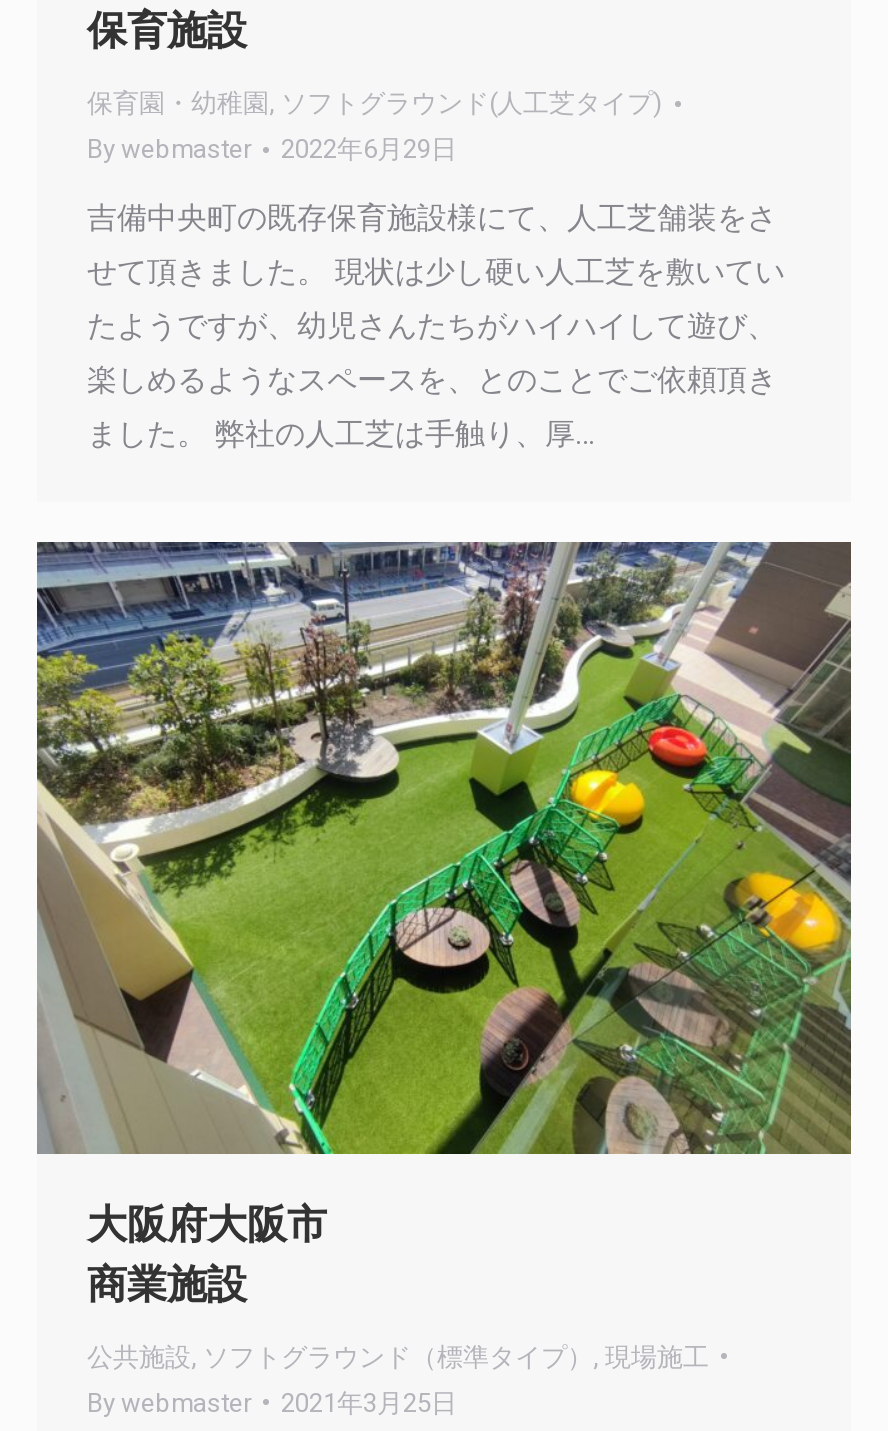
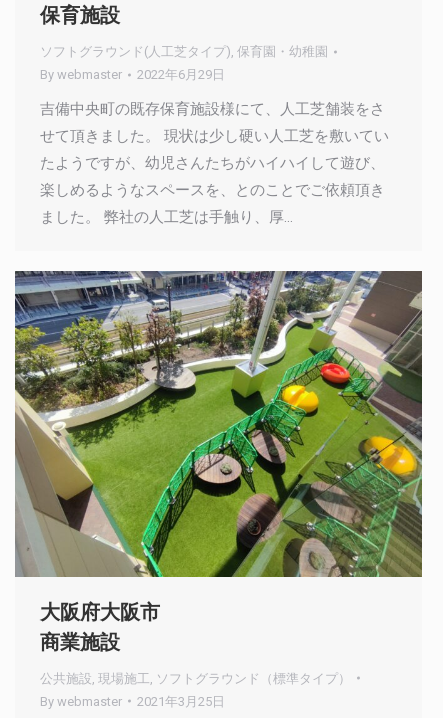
[87,88,663,118] 保育園・幼稚園,ソフトグラウンド(人工芝タイプ) -> [40,44,328,59] ソフトグラウンド(人工芝タイプ),保育園・幼稚園
[87,1341,709,1371] 公共施設,ソフトグラウンド（標準タイプ）,現場施工 -> [40,671,351,686] 公共施設,現場施工,ソフトグラウンド（標準タイプ）

